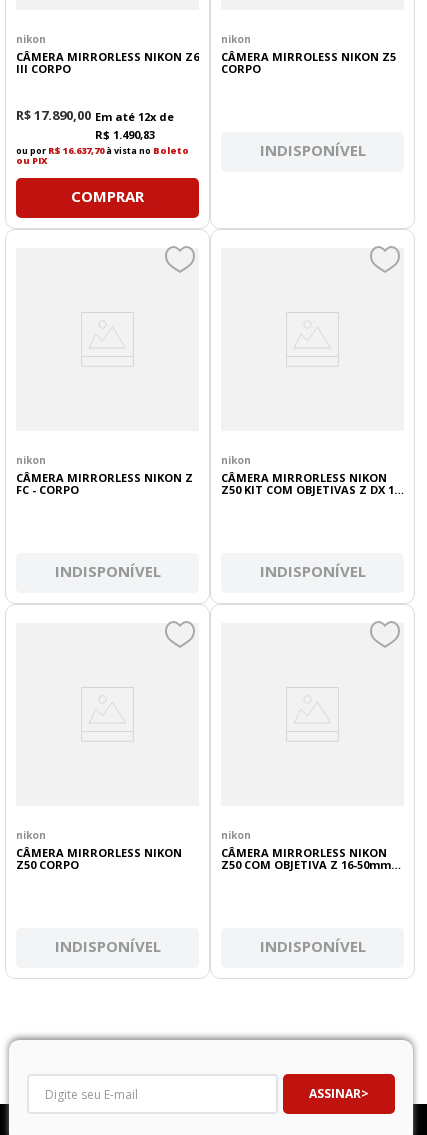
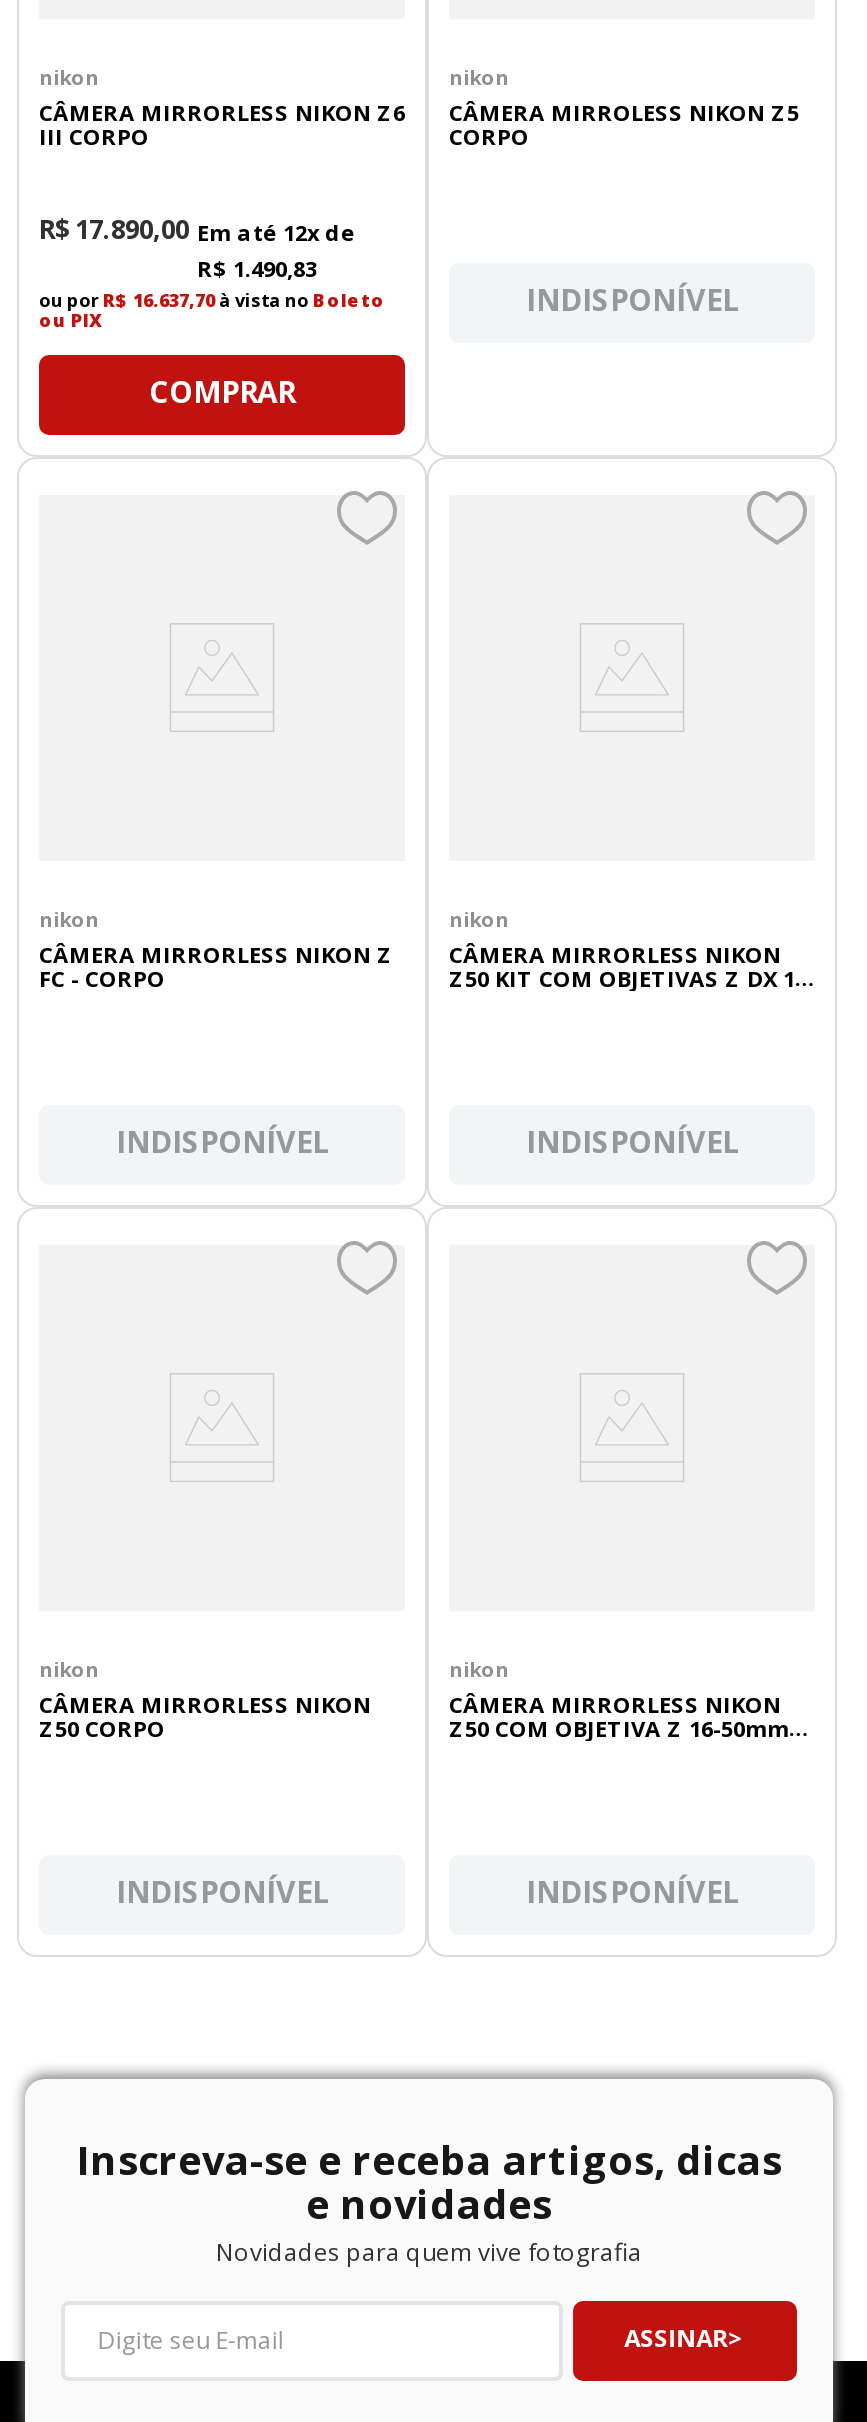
none -> [76,2132,782,2268] Inscreva-se e receba artigos, dicas | e novidades | Novidades para quem vive fotografia

